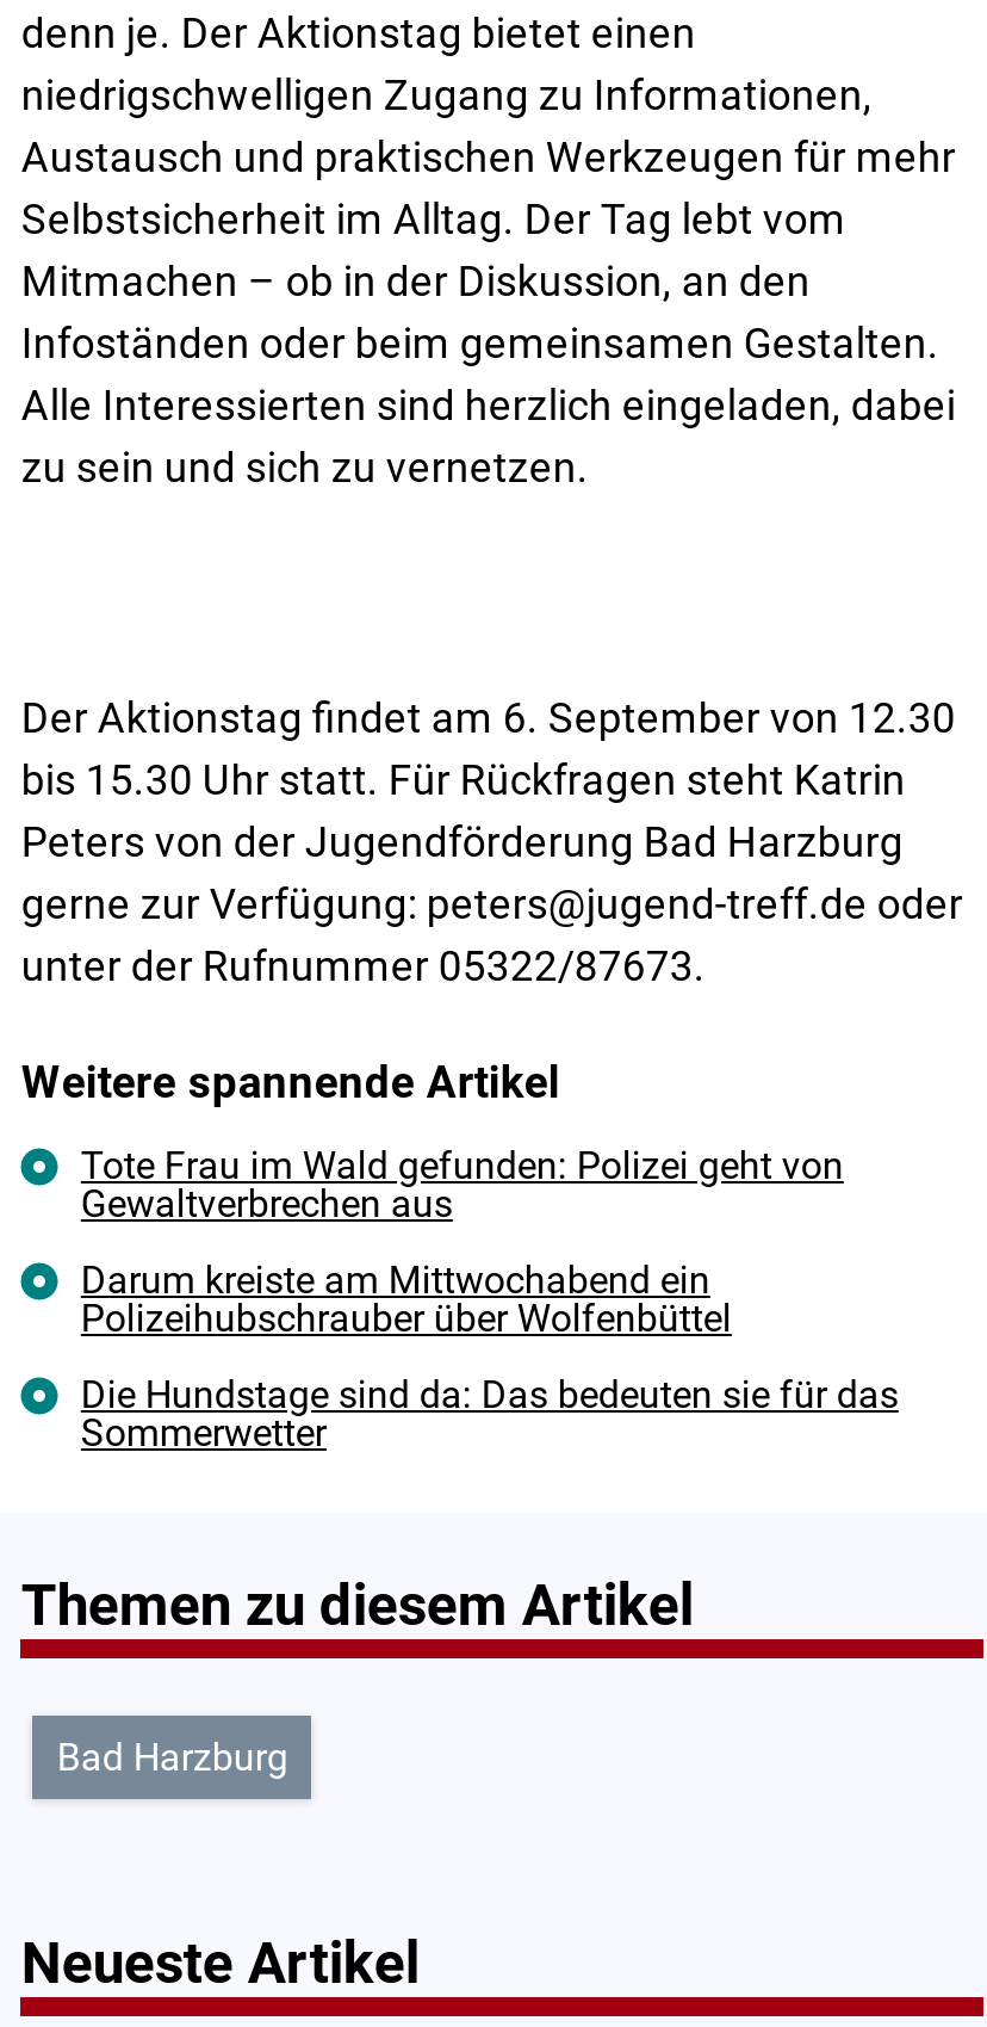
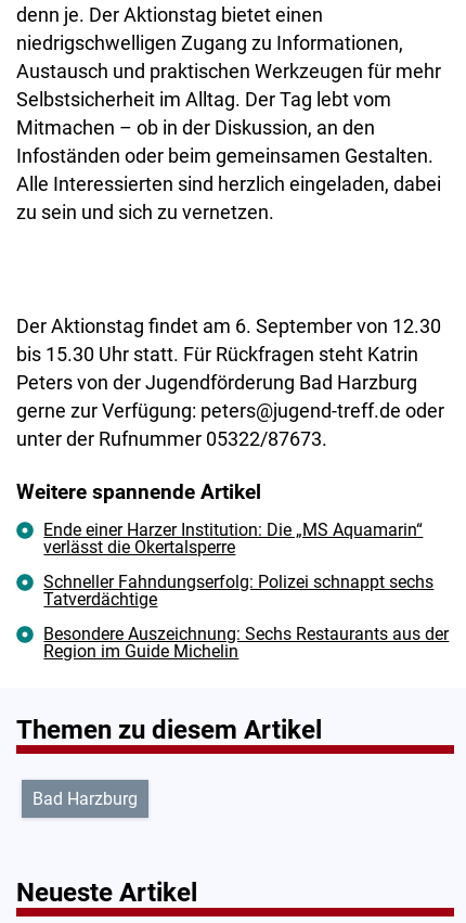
[81,1142,844,1226] Tote Frau im Wald gefunden: Polizei geht von | Gewaltverbrechen aus -> [44,519,423,557] Ende einer Harzer Institution: Die „MS Aquamarin“ | verlässt die Okertalsperre
[81,1257,732,1340] Darum kreiste am Mittwochabend ein | Polizeihubschrauber über Wolfenbüttel -> [44,571,434,609] Schneller Fahndungserfolg: Polizei schnappt sechs | Tatverdächtige
[81,1371,899,1455] Die Hundstage sind da: Das bedeuten sie für das | Sommerwetter -> [44,623,449,661] Besondere Auszeichnung: Sechs Restaurants aus der | Region im Guide Michelin

